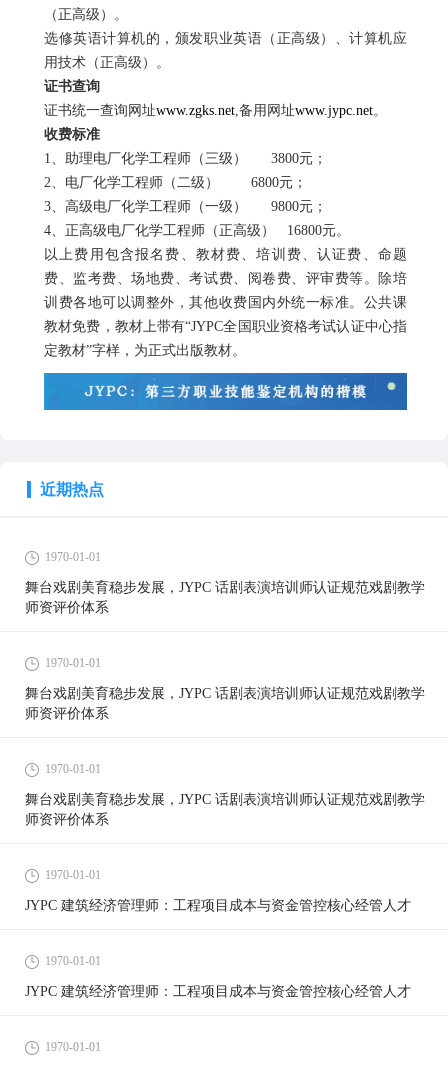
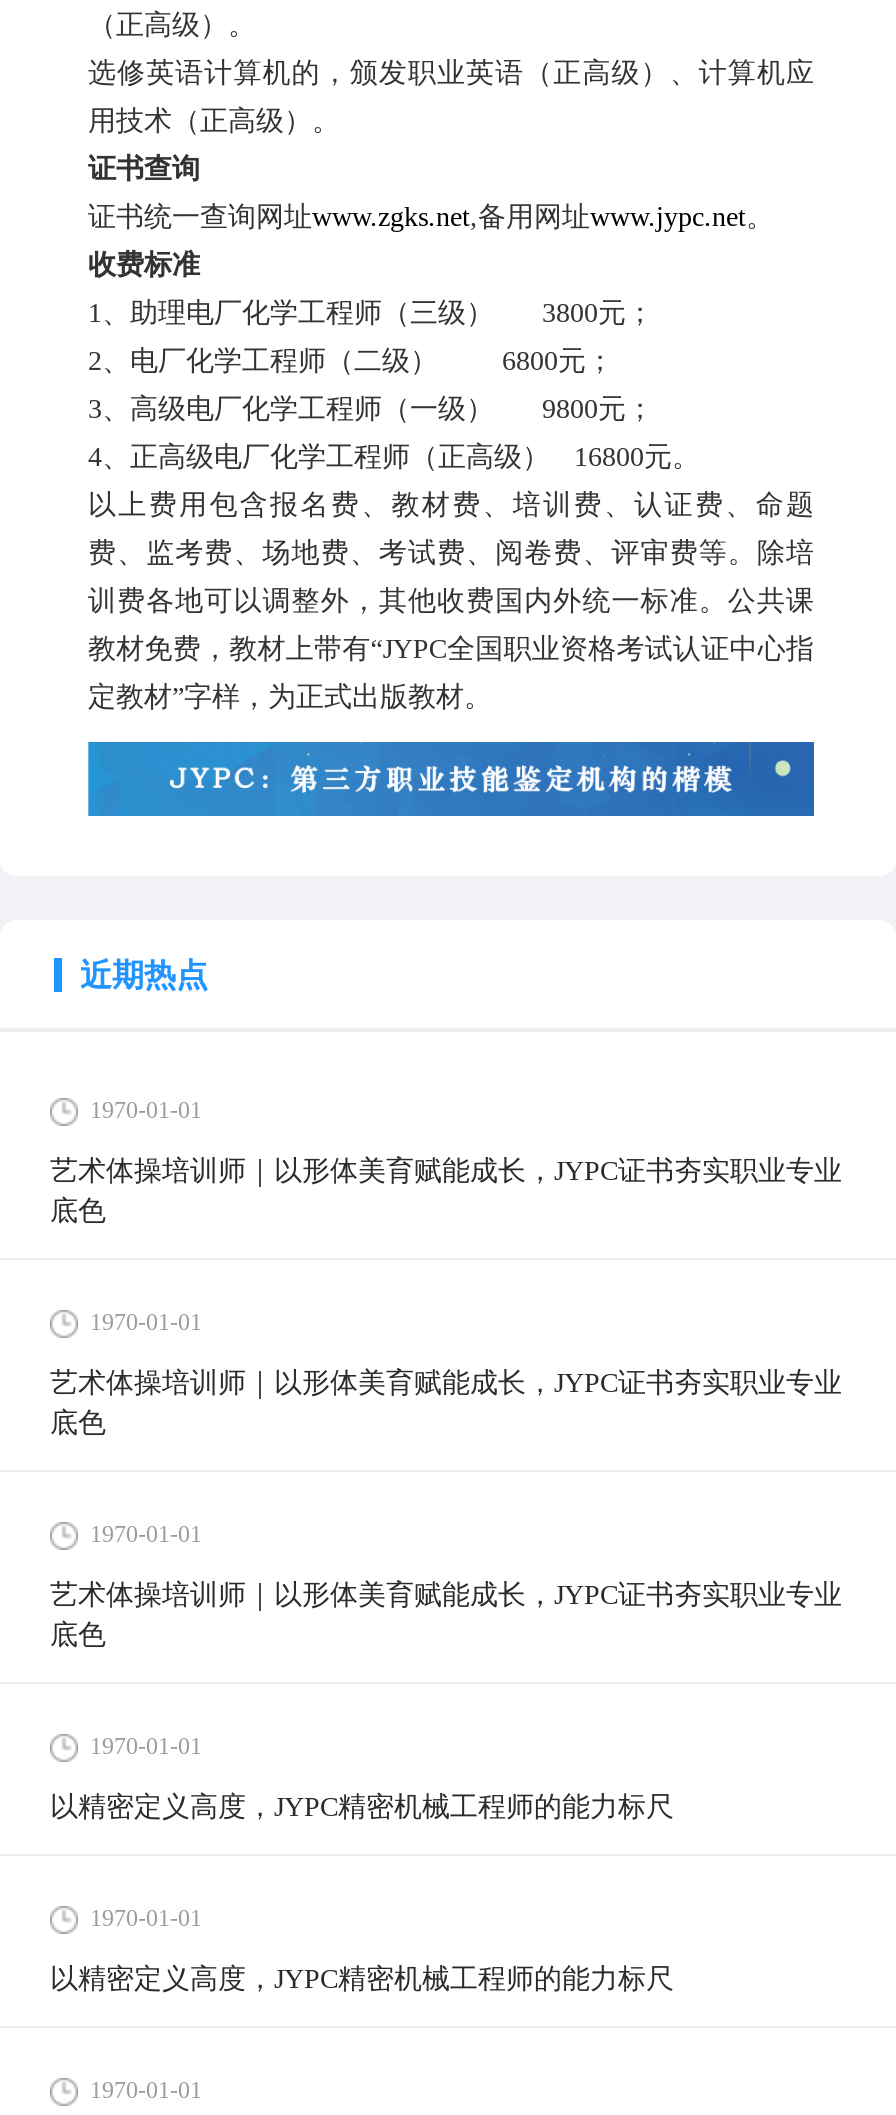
[25,580,425,615] 舞台戏剧美育稳步发展，JYPC 话剧表演培训师认证规范戏剧教学 | 师资评价体系 -> [50,1157,842,1227] 艺术体操培训师｜以形体美育赋能成长，JYPC证书夯实职业专业 | 底色
[25,686,425,721] 舞台戏剧美育稳步发展，JYPC 话剧表演培训师认证规范戏剧教学 | 师资评价体系 -> [50,1369,842,1439] 艺术体操培训师｜以形体美育赋能成长，JYPC证书夯实职业专业 | 底色
[25,792,425,827] 舞台戏剧美育稳步发展，JYPC 话剧表演培训师认证规范戏剧教学 | 师资评价体系 -> [50,1581,842,1651] 艺术体操培训师｜以形体美育赋能成长，JYPC证书夯实职业专业 | 底色
[25,898,411,913] JYPC 建筑经济管理师：工程项目成本与资金管控核心经管人才 -> [50,1793,674,1823] 以精密定义高度，JYPC精密机械工程师的能力标尺
[25,984,411,999] JYPC 建筑经济管理师：工程项目成本与资金管控核心经管人才 -> [50,1965,674,1995] 以精密定义高度，JYPC精密机械工程师的能力标尺

